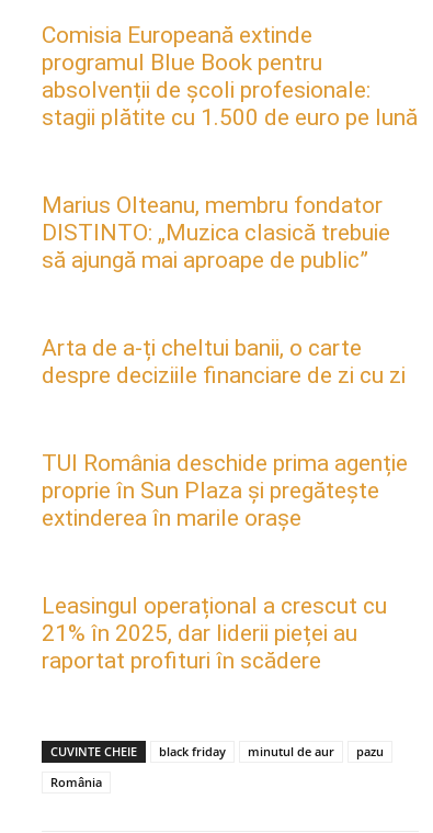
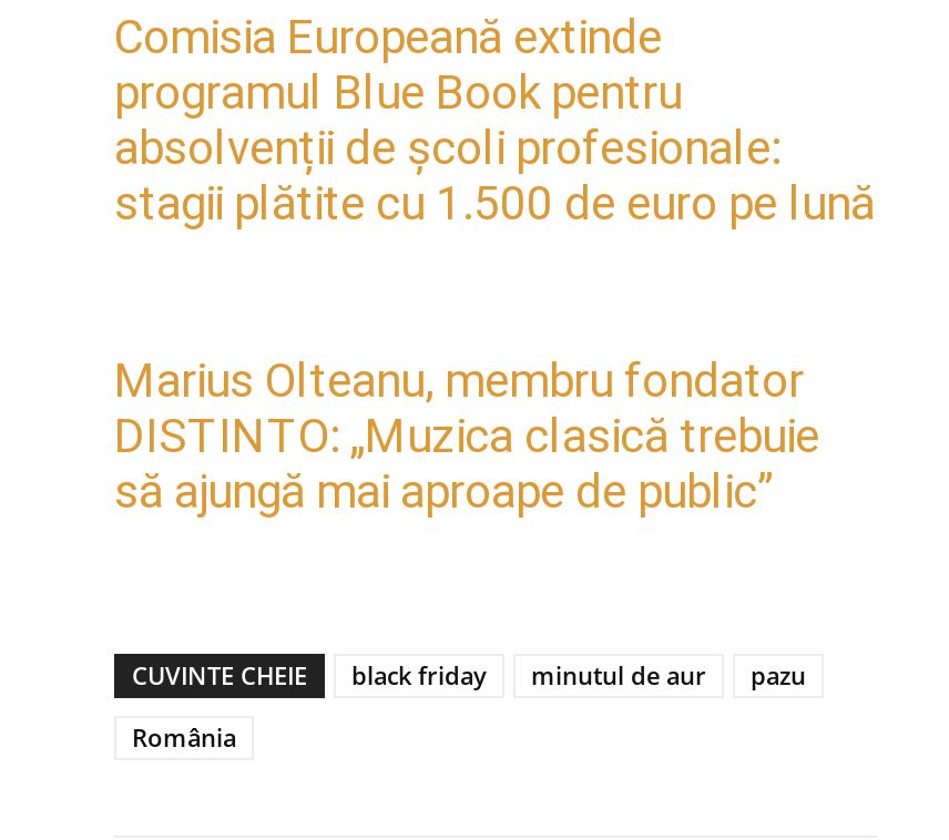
[42,335,408,674] Arta de a-ți cheltui banii, o carte | despre deciziile financiare de zi cu zi | TUI România deschide prima agenție | proprie în Sun Plaza și pregătește | extinderea în marile orașe | Leasingul operațional a crescut cu | 21% în 2025, dar liderii pieței au | raportat profituri în scădere -> none

